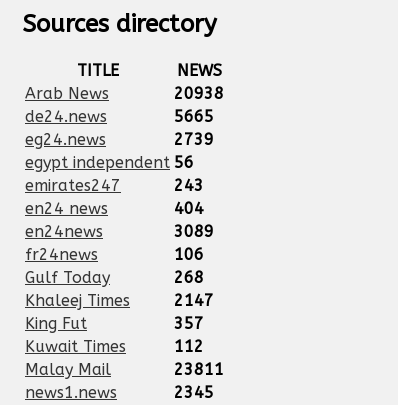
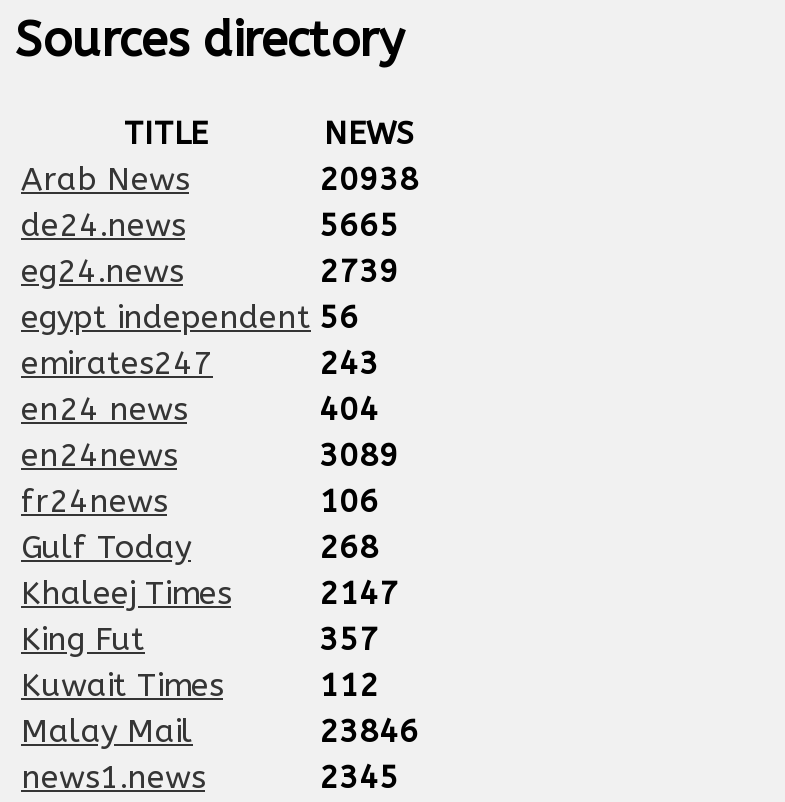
[174,359,224,378] 23811 -> [319,711,419,749] 23846

